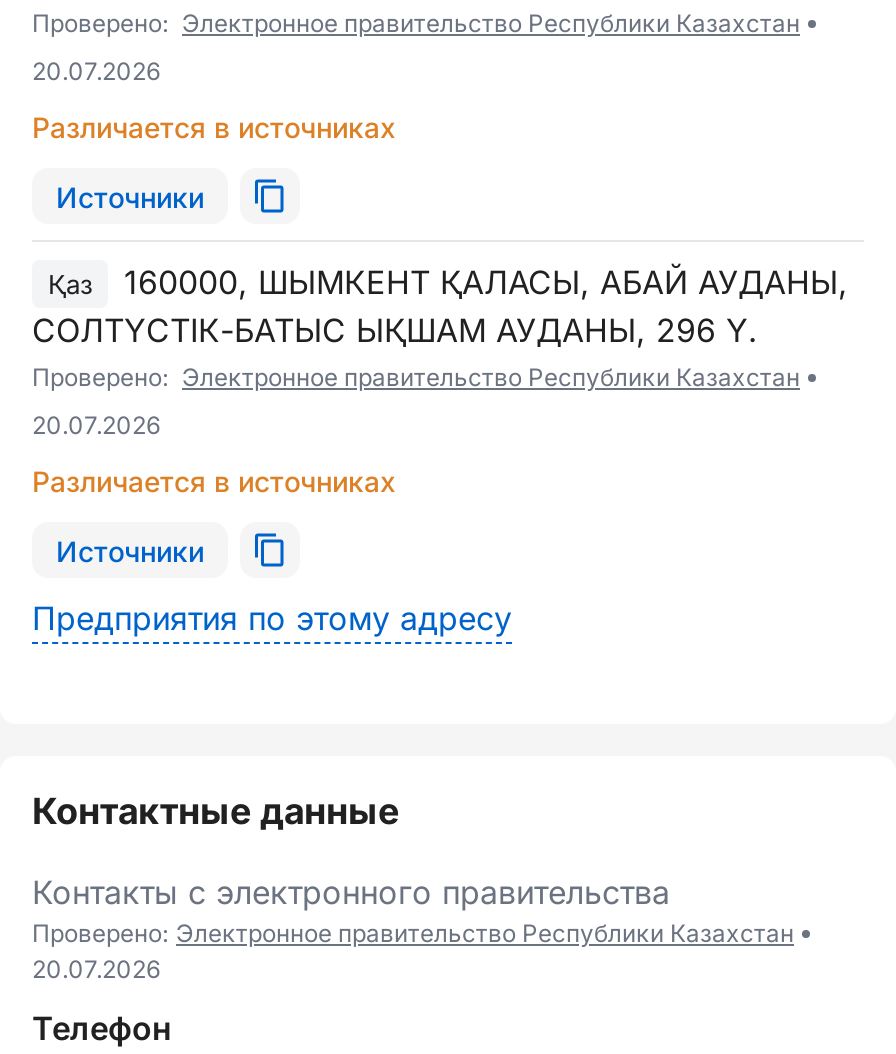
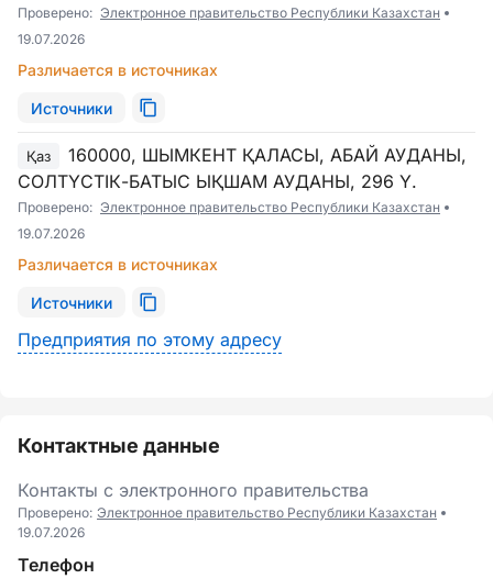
[32,56,160,86] 20.07.2026 -> [18,31,85,47] 19.07.2026
[32,410,160,440] 20.07.2026 -> [18,225,85,242] 19.07.2026
[32,954,160,984] 20.07.2026 -> [18,524,85,541] 19.07.2026

